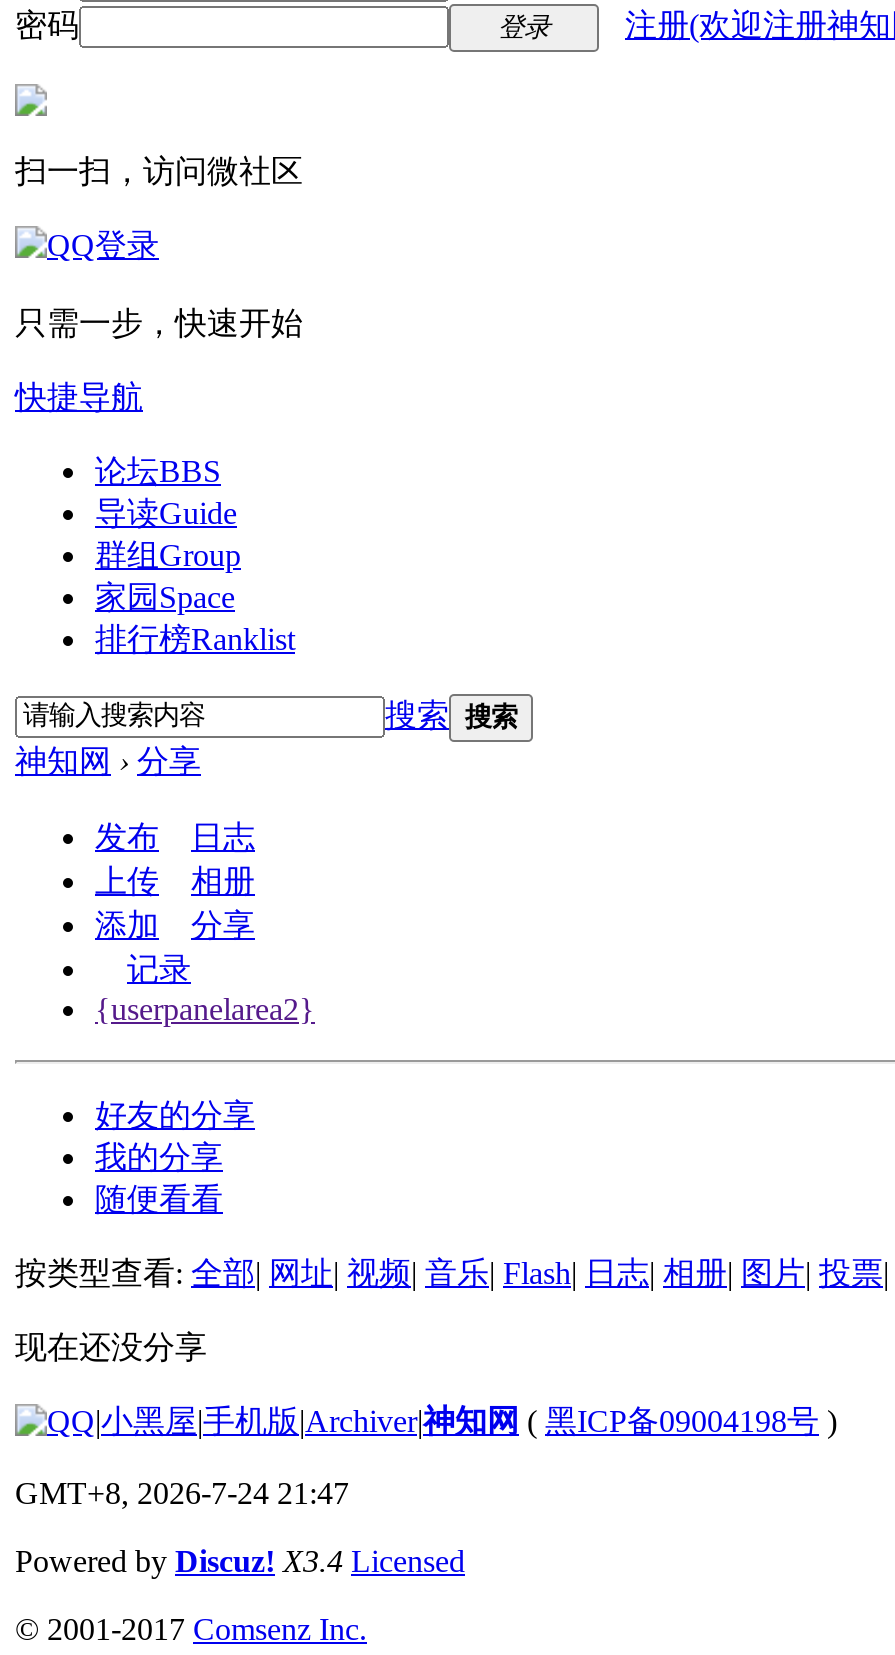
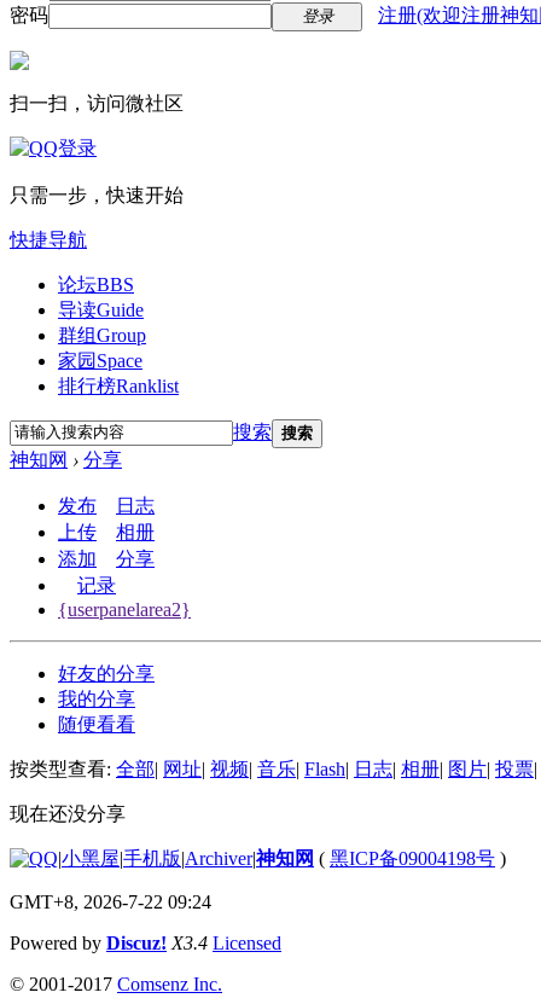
[15,1476,349,1510] GMT+8, 2026-7-24 21:47 -> [10,891,211,912] GMT+8, 2026-7-22 09:24

